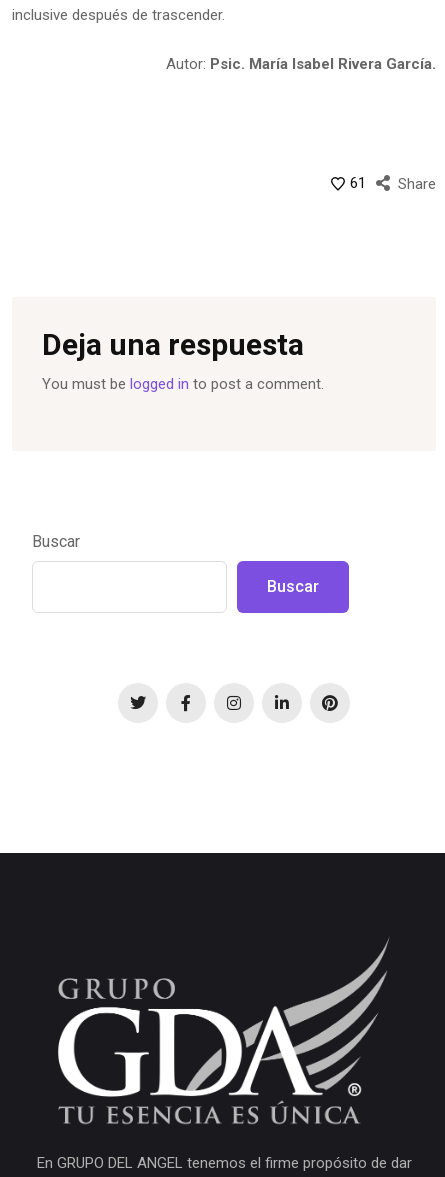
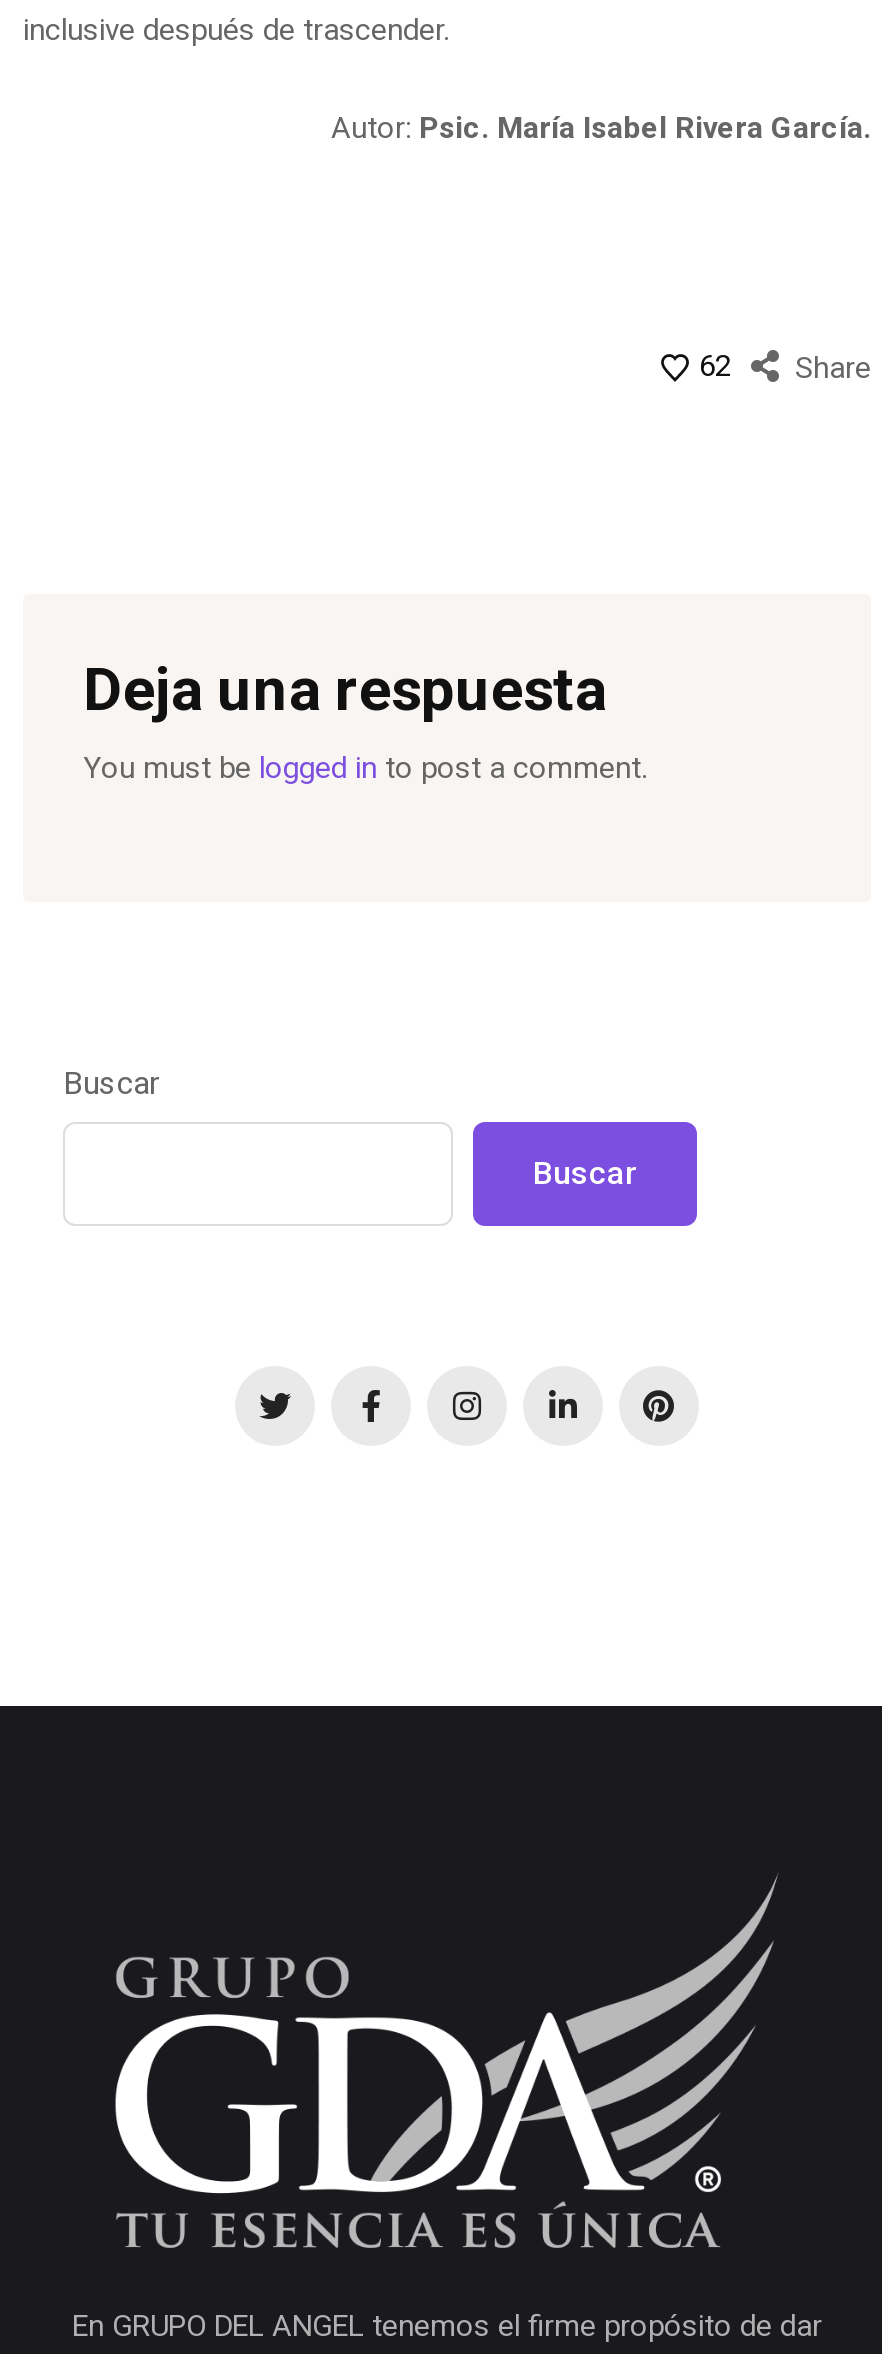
[350,174,436,193] 61 Share -> [699,348,871,386] 62 Share

